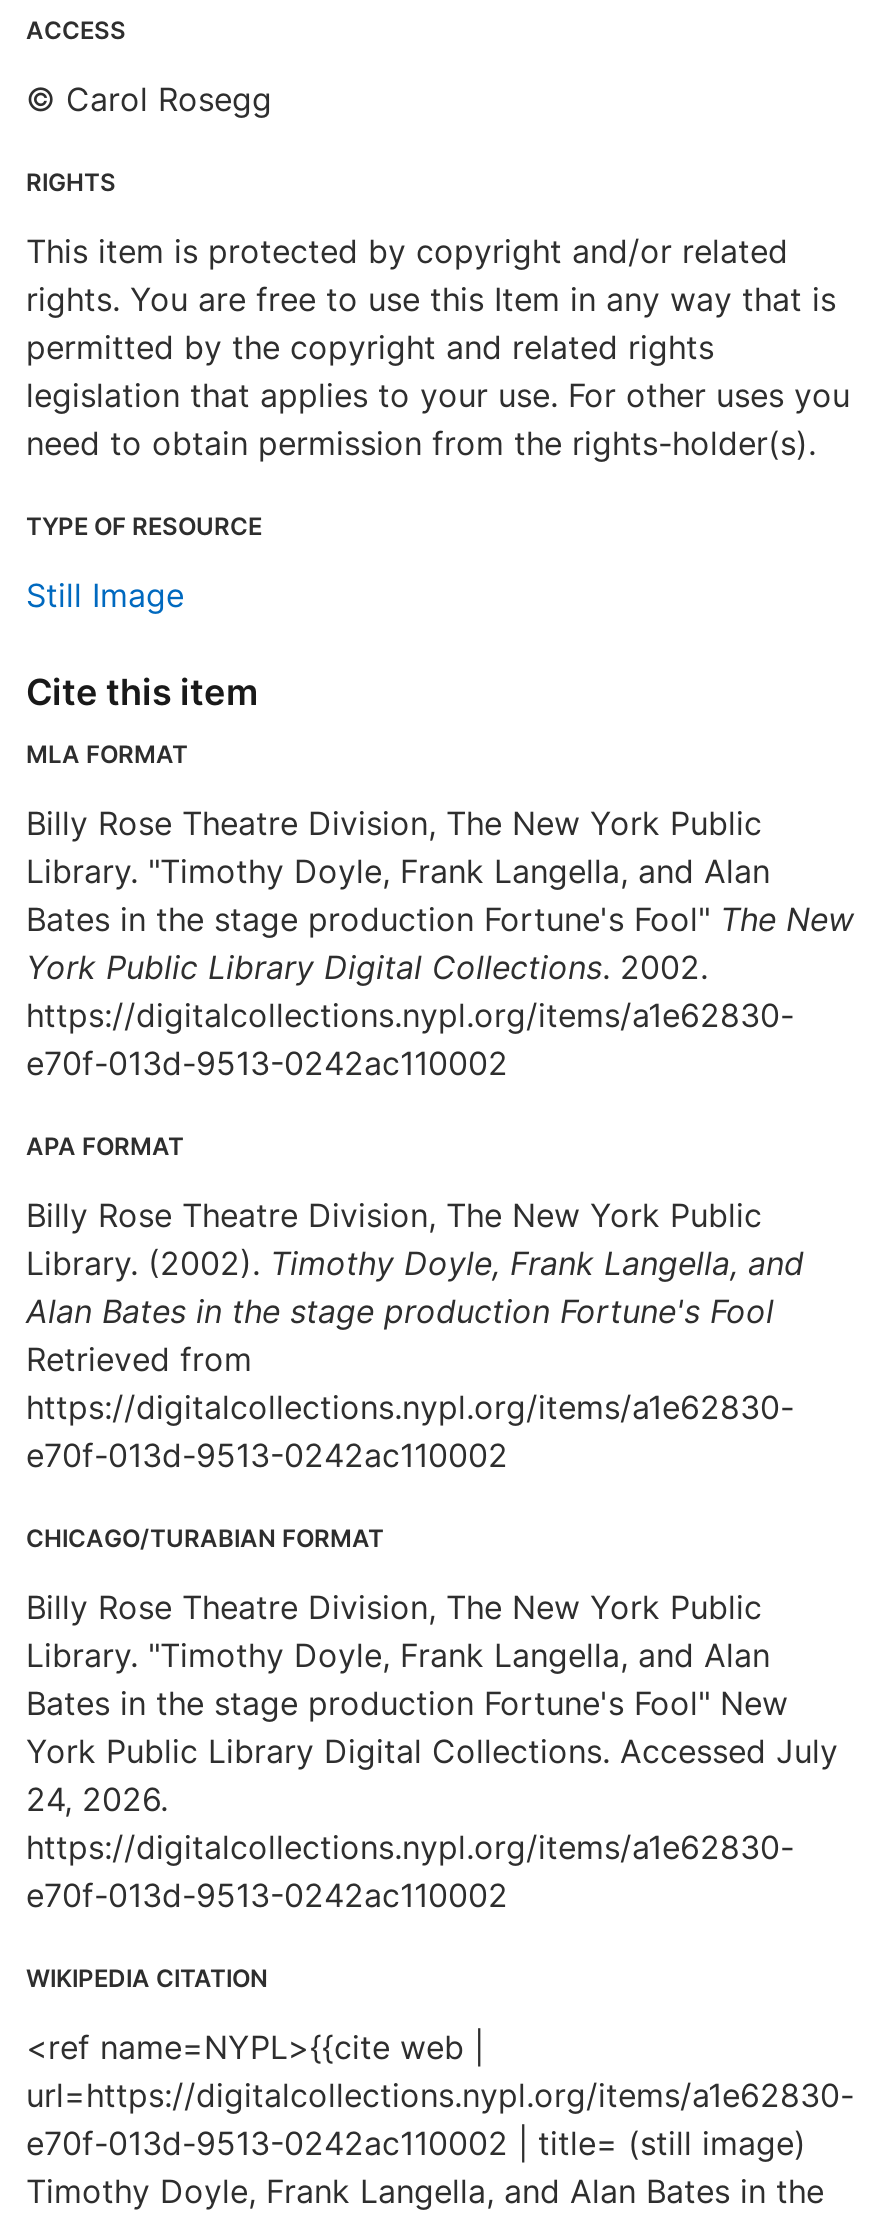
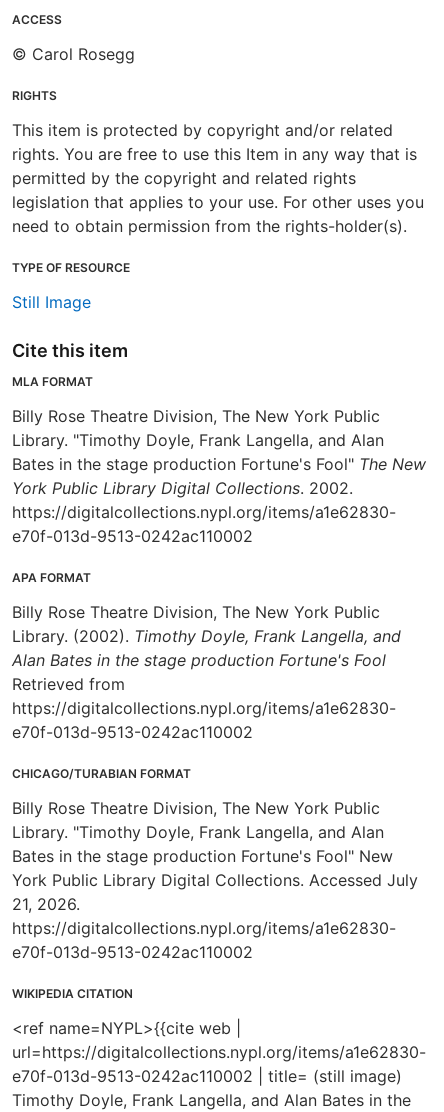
[26,1779,168,1819] 24, 2026. -> [12,894,80,914] 21, 2026.

